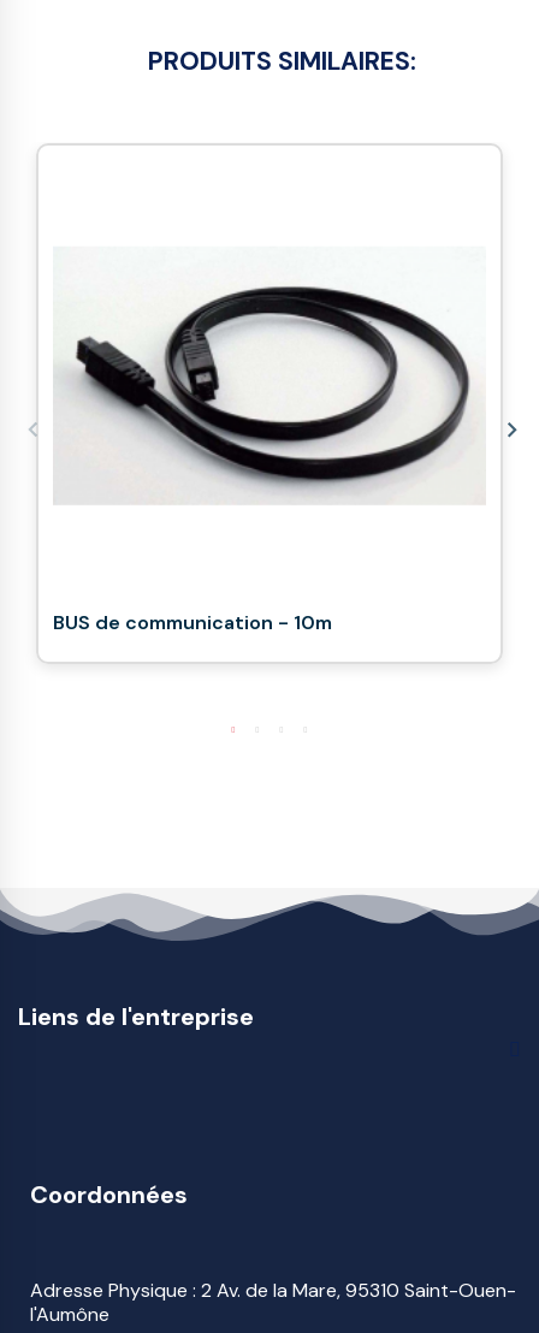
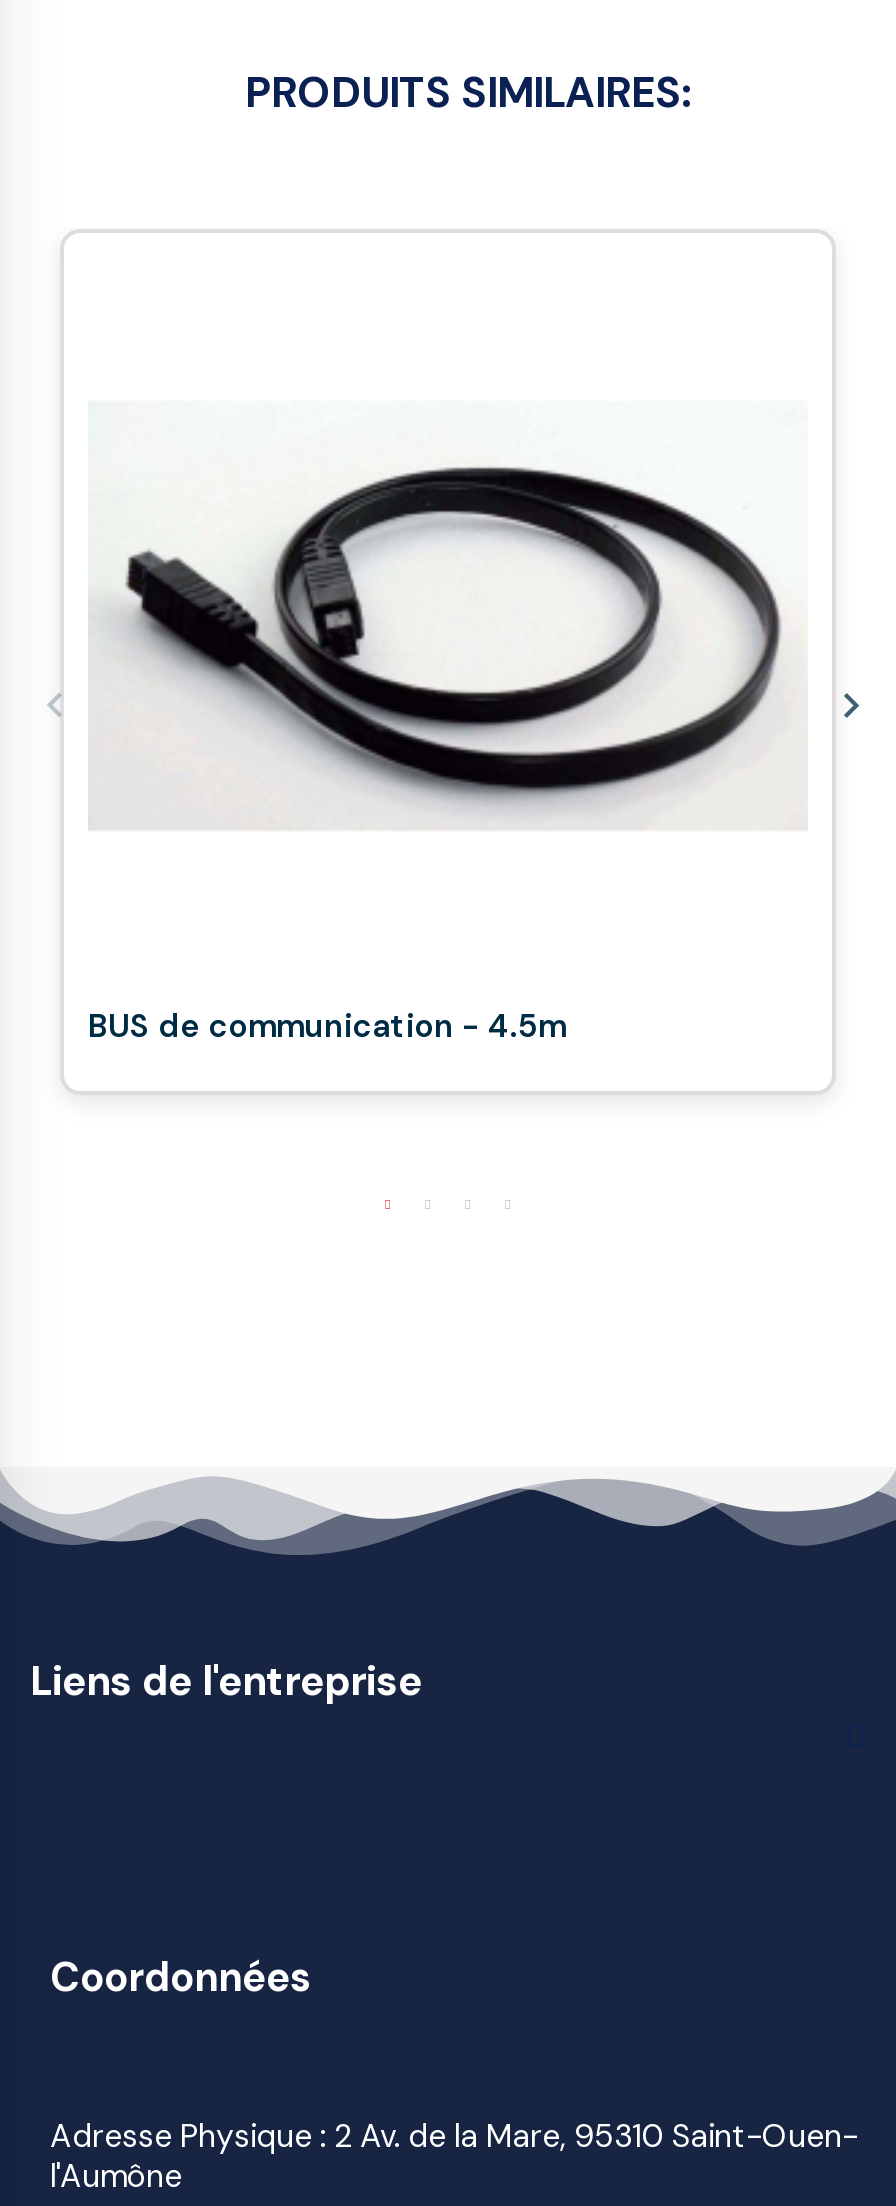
[53,609,332,635] BUS de communication - 10m -> [88,1004,566,1046] BUS de communication - 4.5m

